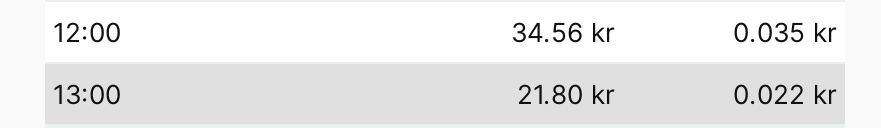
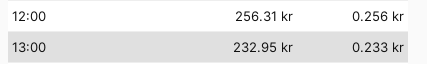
[511,16,615,48] 34.56 kr -> [235,8,293,24] 256.31 kr
[733,16,837,48] 0.035 kr -> [352,8,404,24] 0.256 kr
[517,78,837,110] 21.80 kr | 0.022 kr -> [233,39,404,55] 232.95 kr | 0.233 kr

